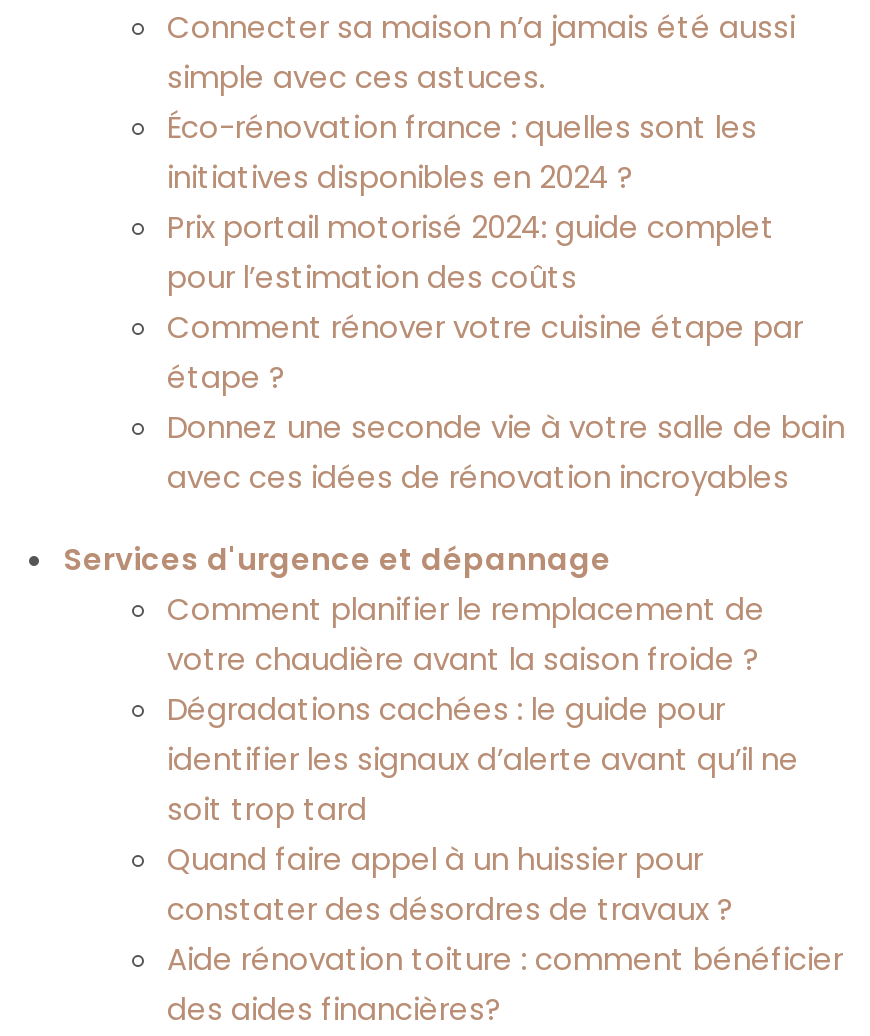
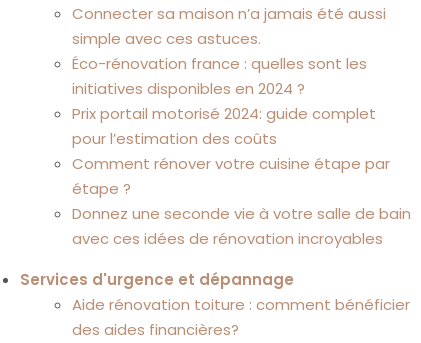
[167,589,799,931] Comment planifier le remplacement de | votre chaudière avant la saison froide ? | Dégradations cachées : le guide pour | identifier les signaux d’alerte avant qu’il ne | soit trop tard | Quand faire appel à un huissier pour | constater des désordres de travaux ? -> none

